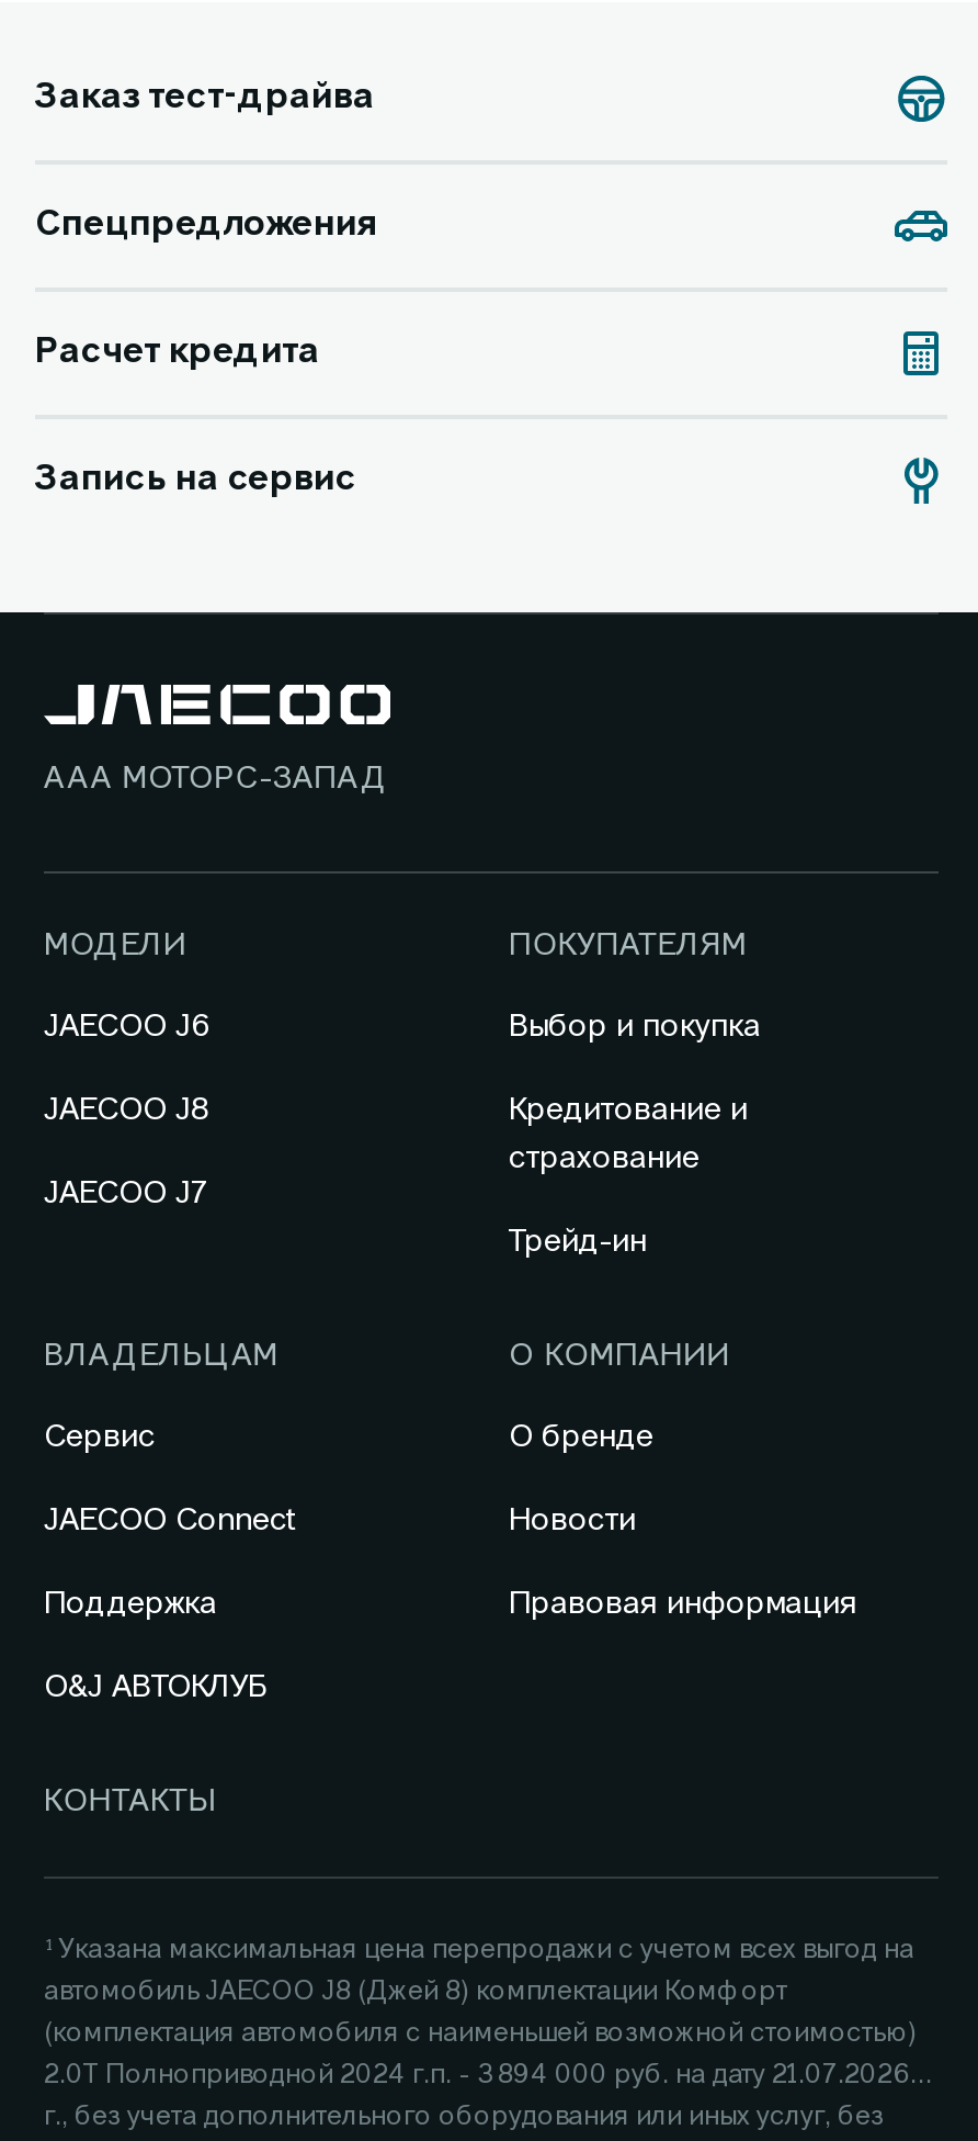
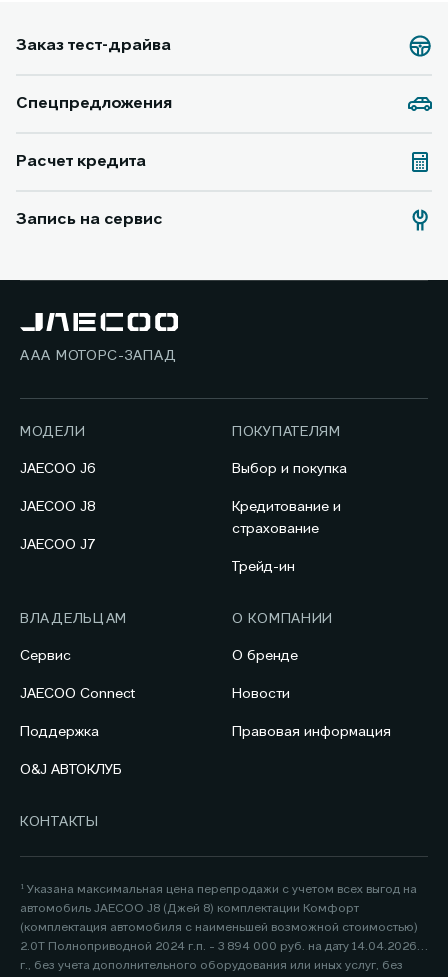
[44,2063,910,2089] 2.0Т Полноприводной 2024 г.п. - 3 894 000 руб. на дату 21.07.2026 -> [20,941,417,953] 2.0Т Полноприводной 2024 г.п. - 3 894 000 руб. на дату 14.04.2026

